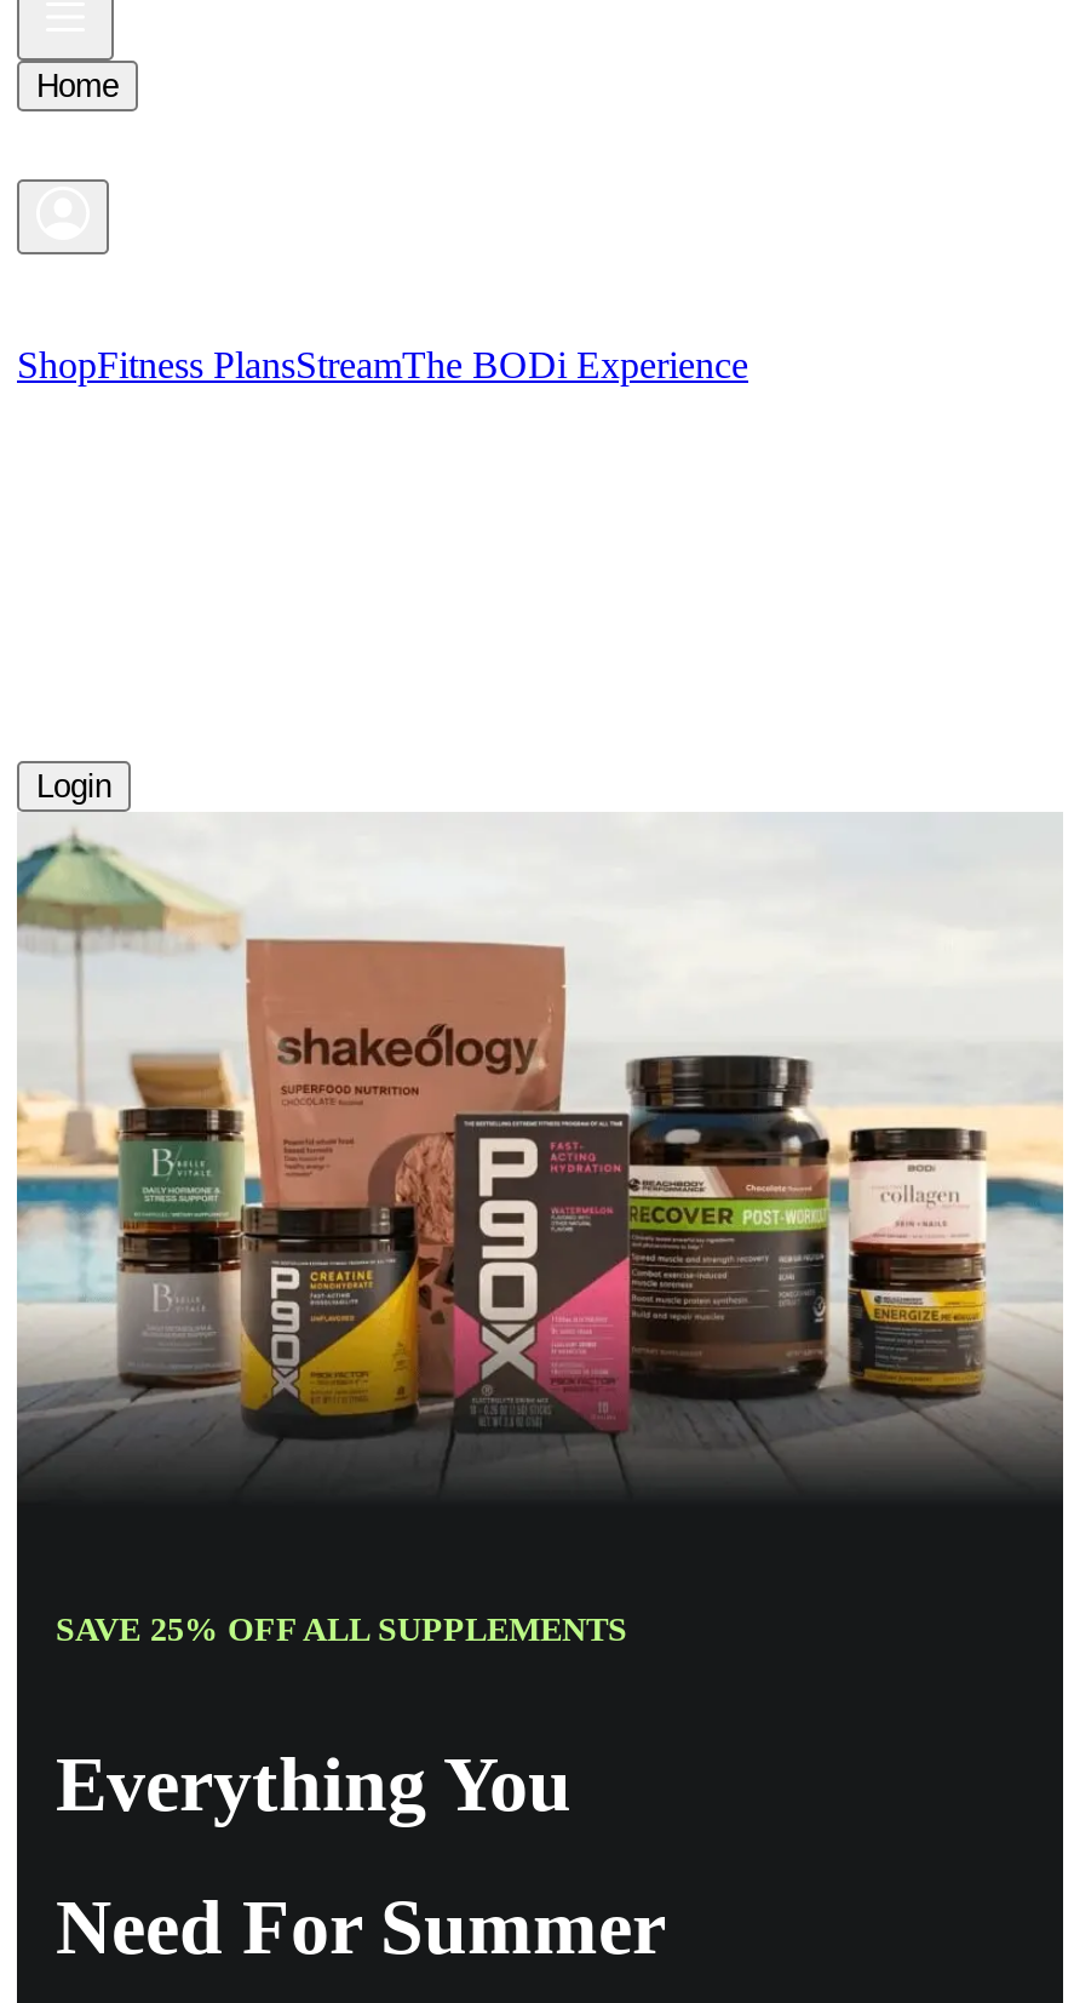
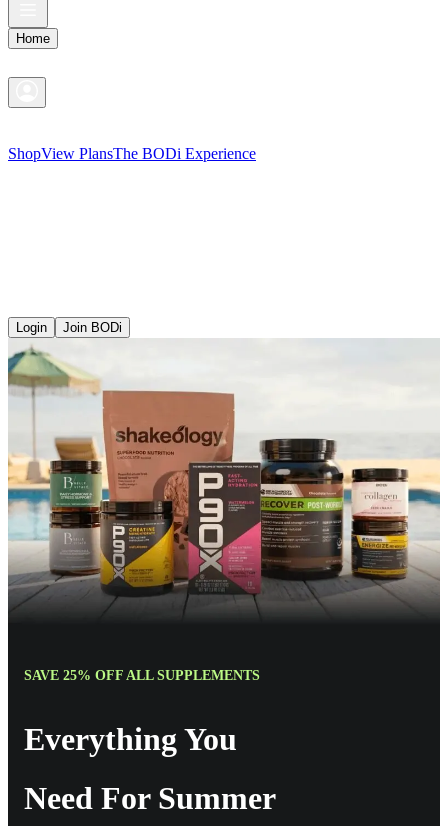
[17,344,748,385] ShopFitness PlansStreamThe BODi Experience -> [8,145,256,162] ShopView PlansThe BODi Experience
none -> [63,320,122,335] Join BODi

